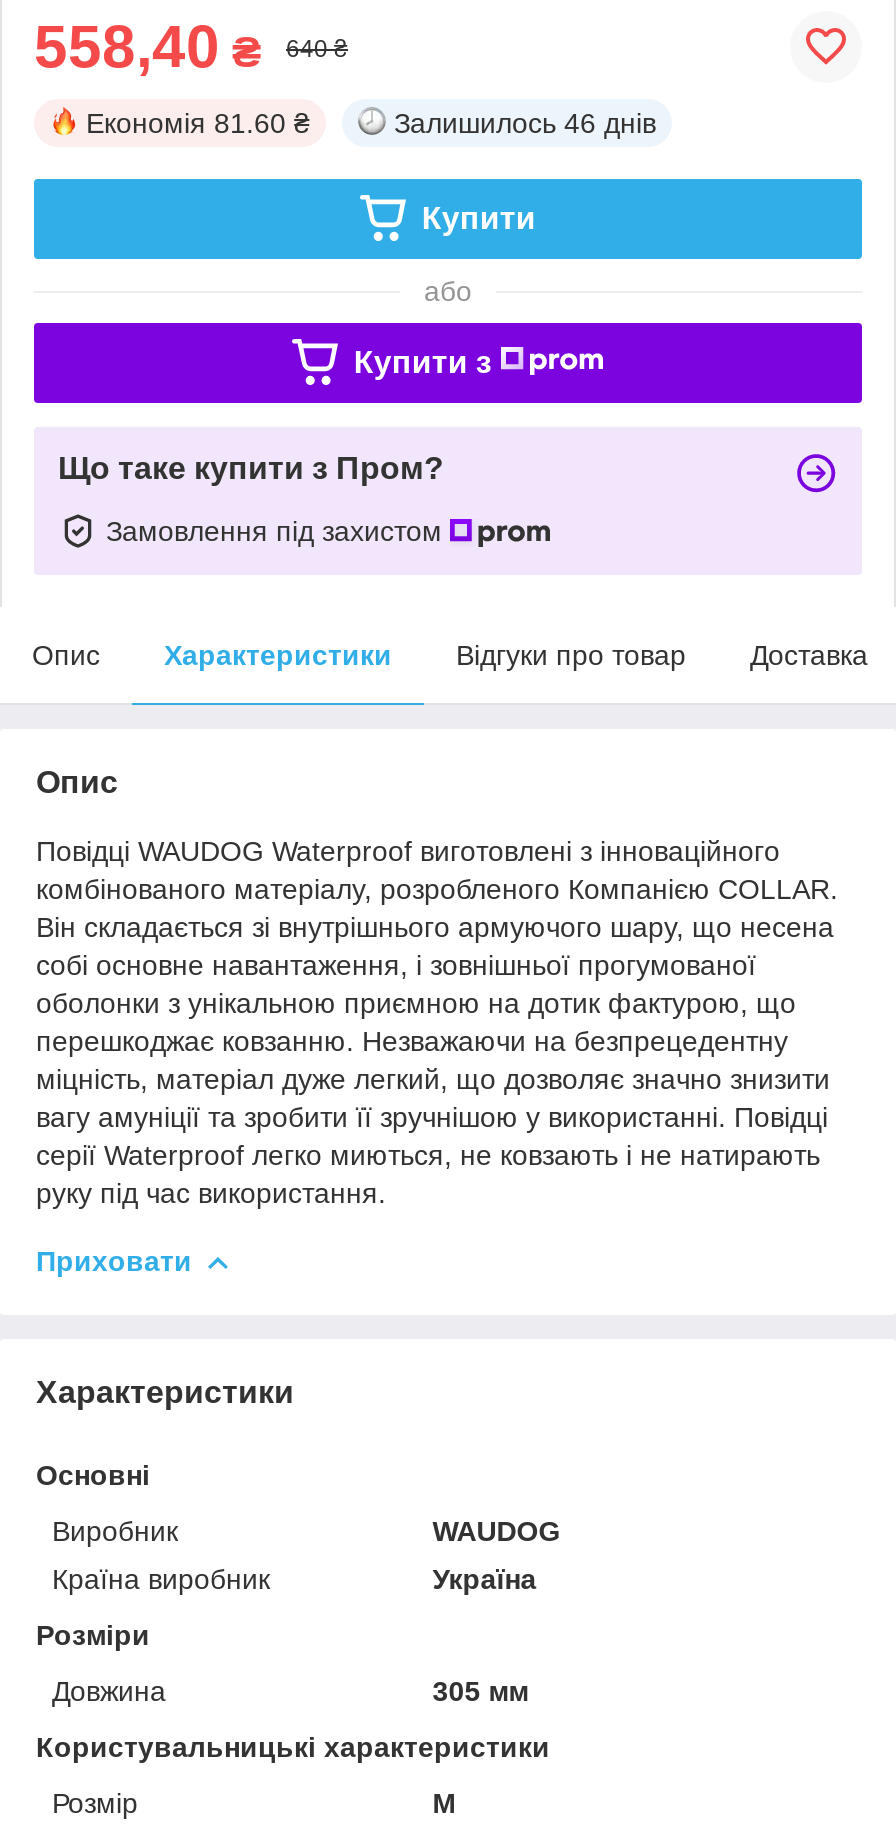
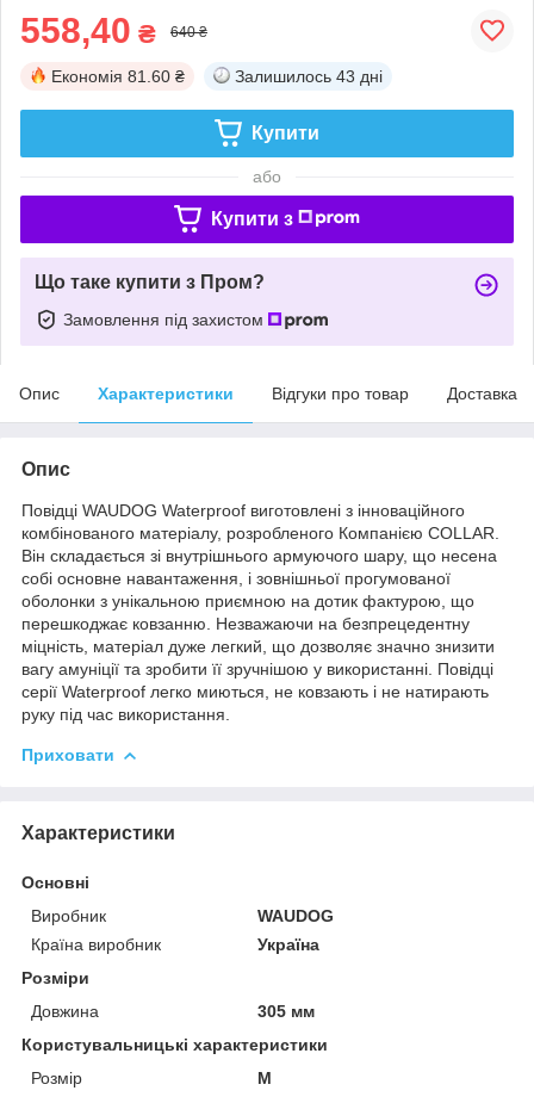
[394,107,656,139] Залишилось 46 днів -> [235,67,383,86] Залишилось 43 дні

